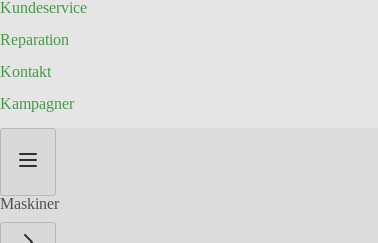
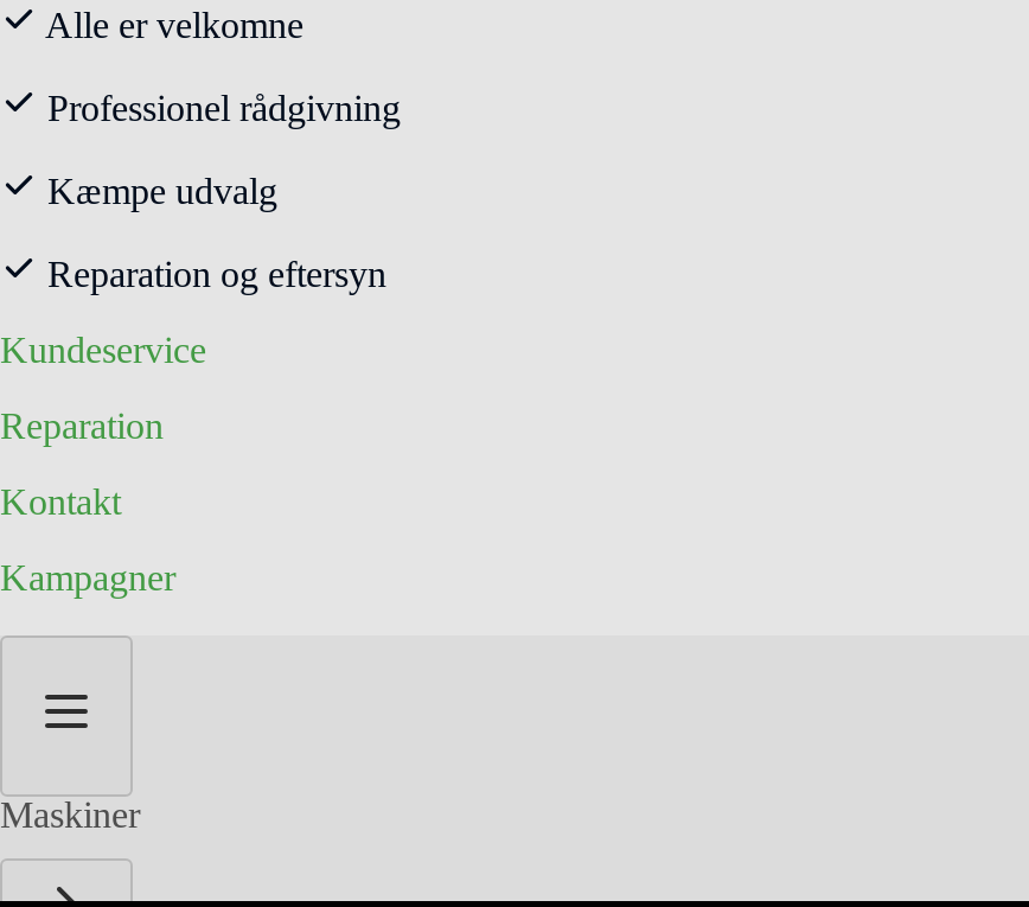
none -> [45,5,401,294] Alle er velkomne | Professionel rådgivning | Kæmpe udvalg | Reparation og eftersyn

